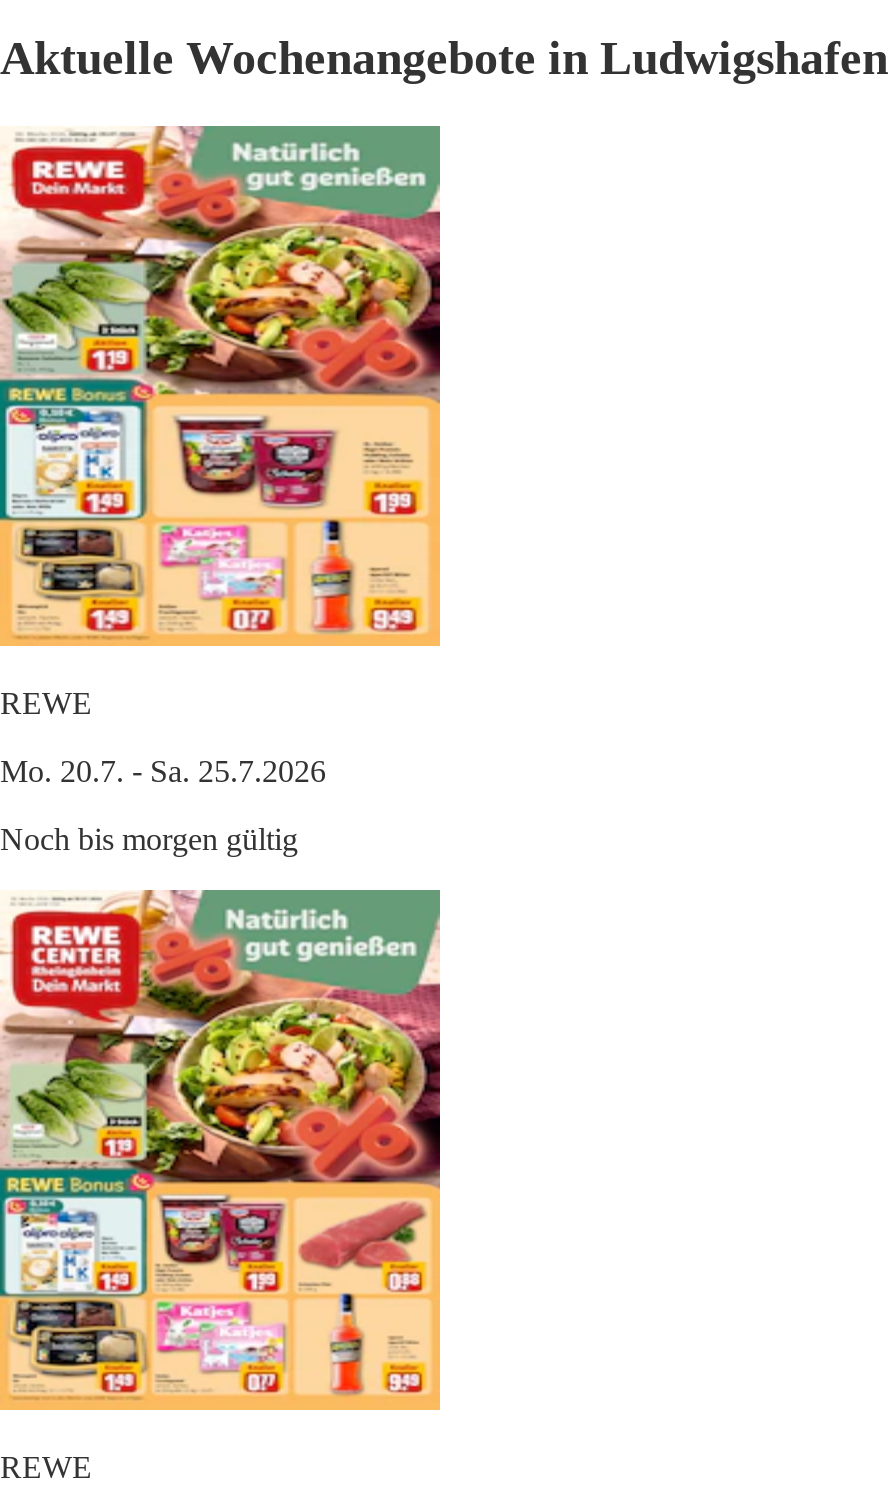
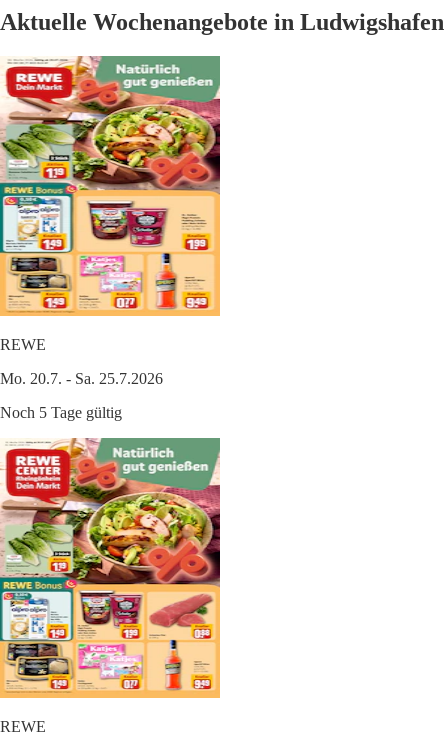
[0,822,298,856] Noch bis morgen gültig -> [0,404,122,421] Noch 5 Tage gültig

